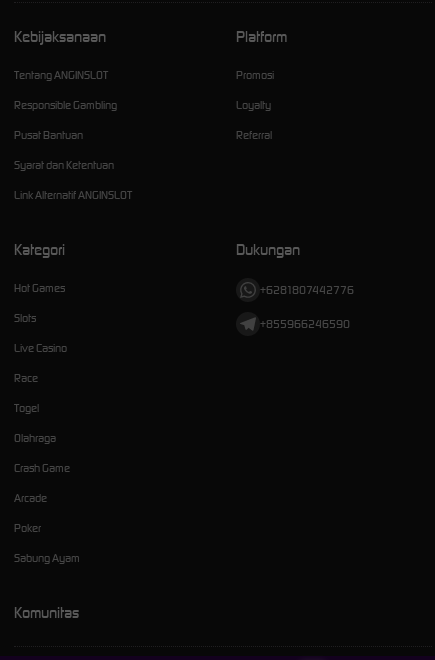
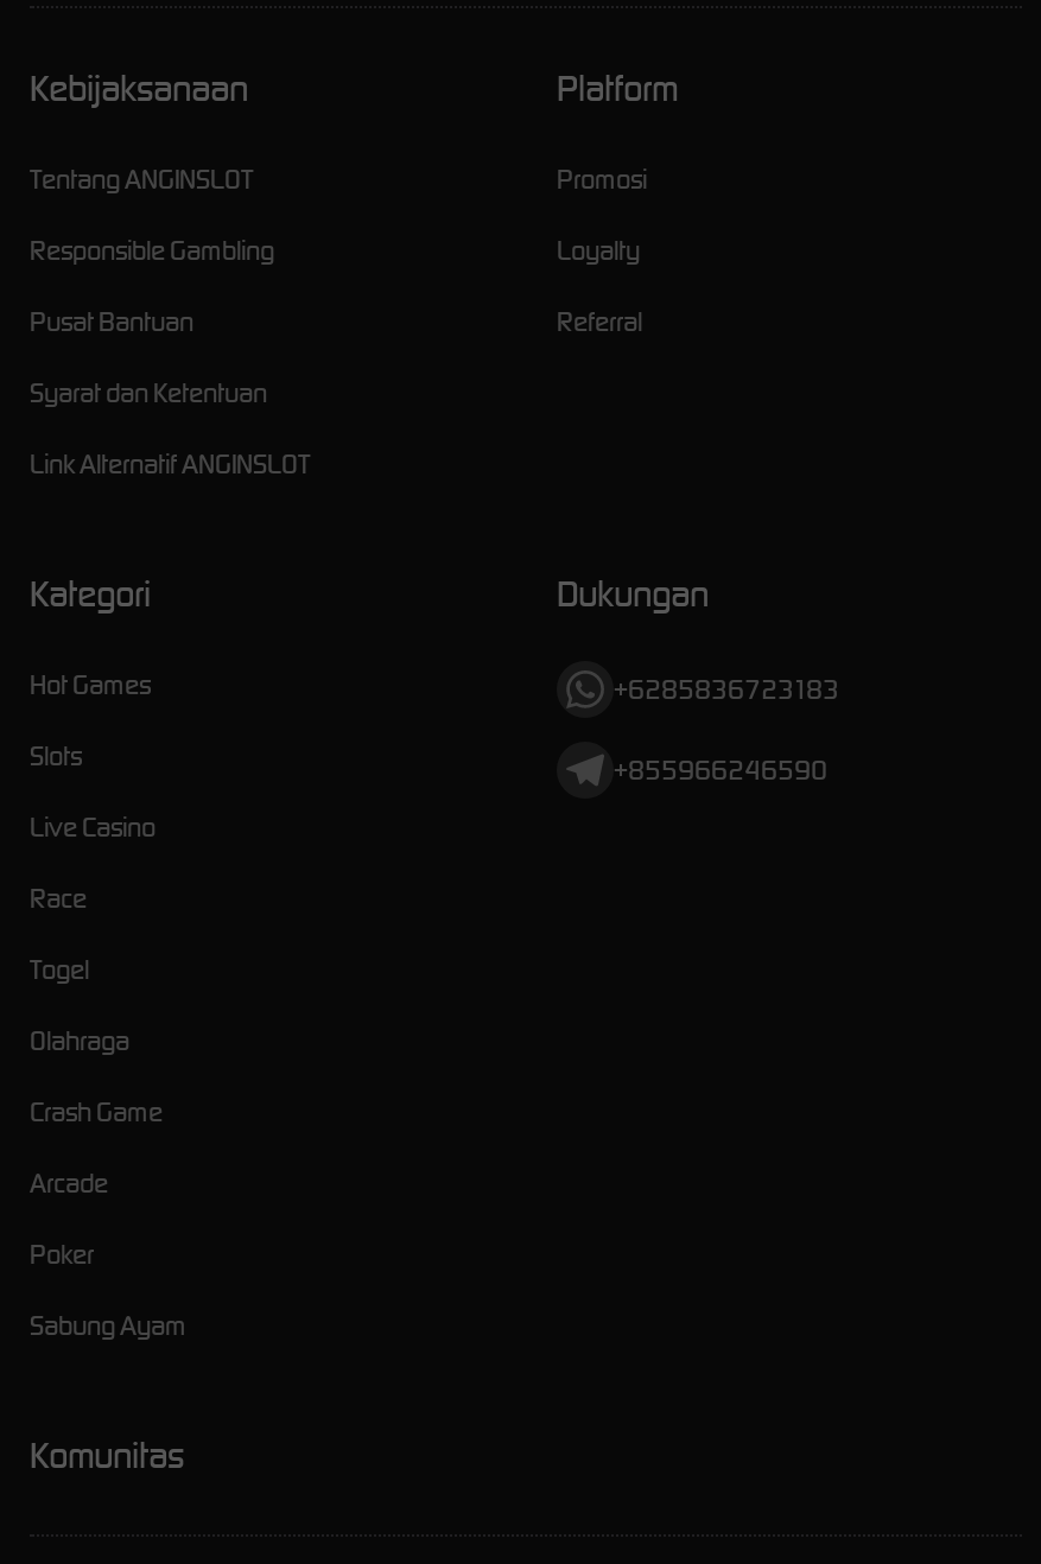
[260,283,354,297] +6281807442776 -> [614,672,839,705] +6285836723183

